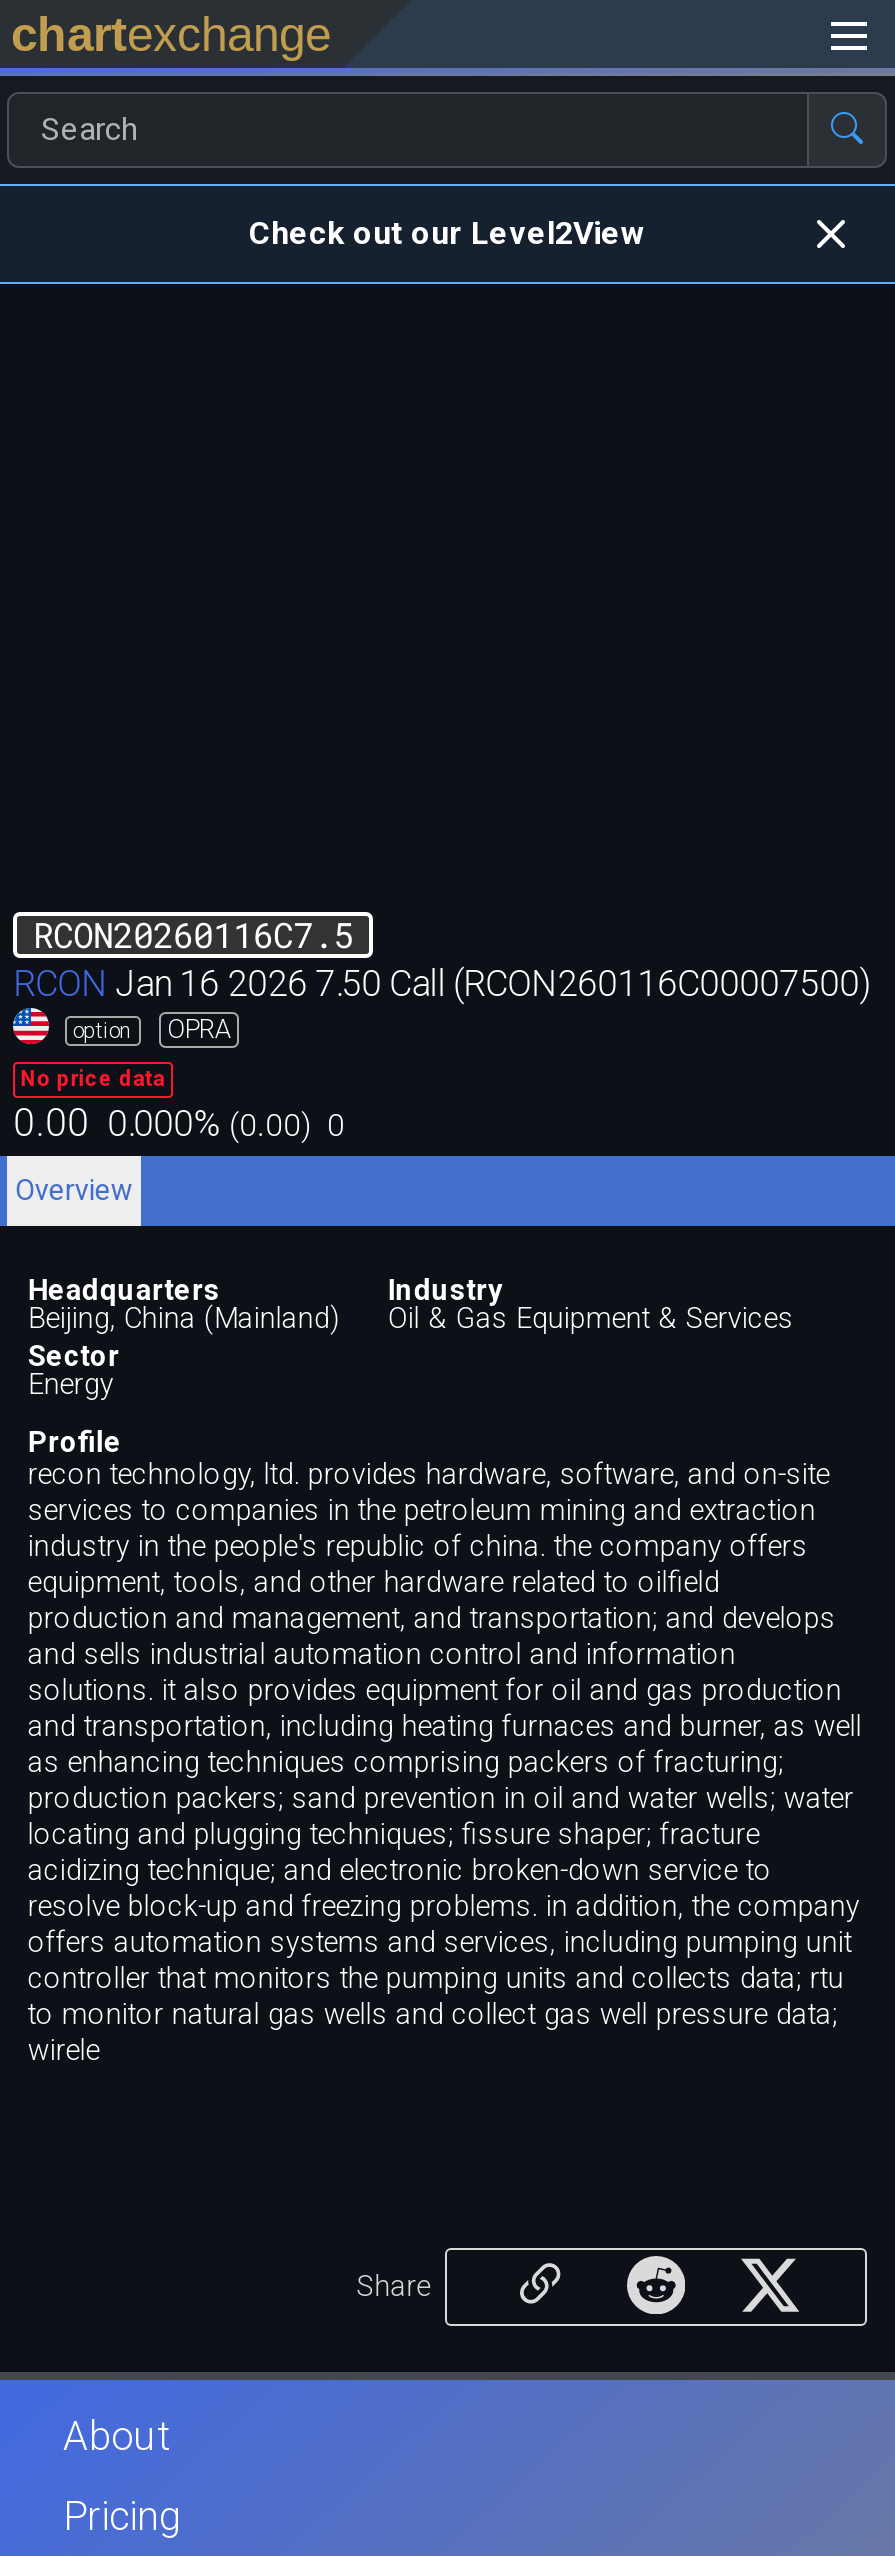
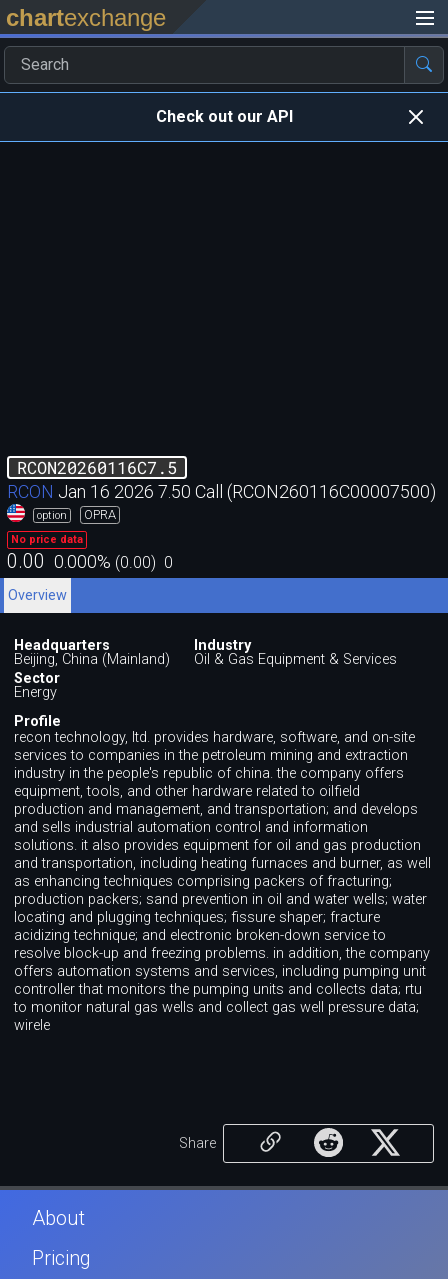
[249,213,645,251] Check out our Level2View -> [155,107,292,126] Check out our API

